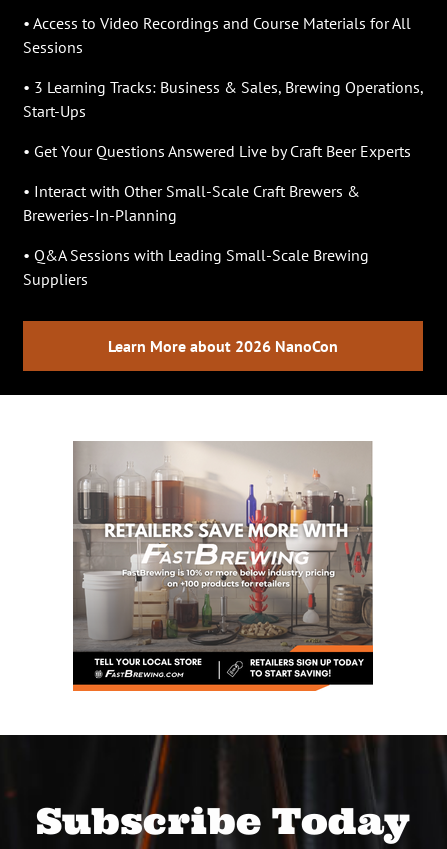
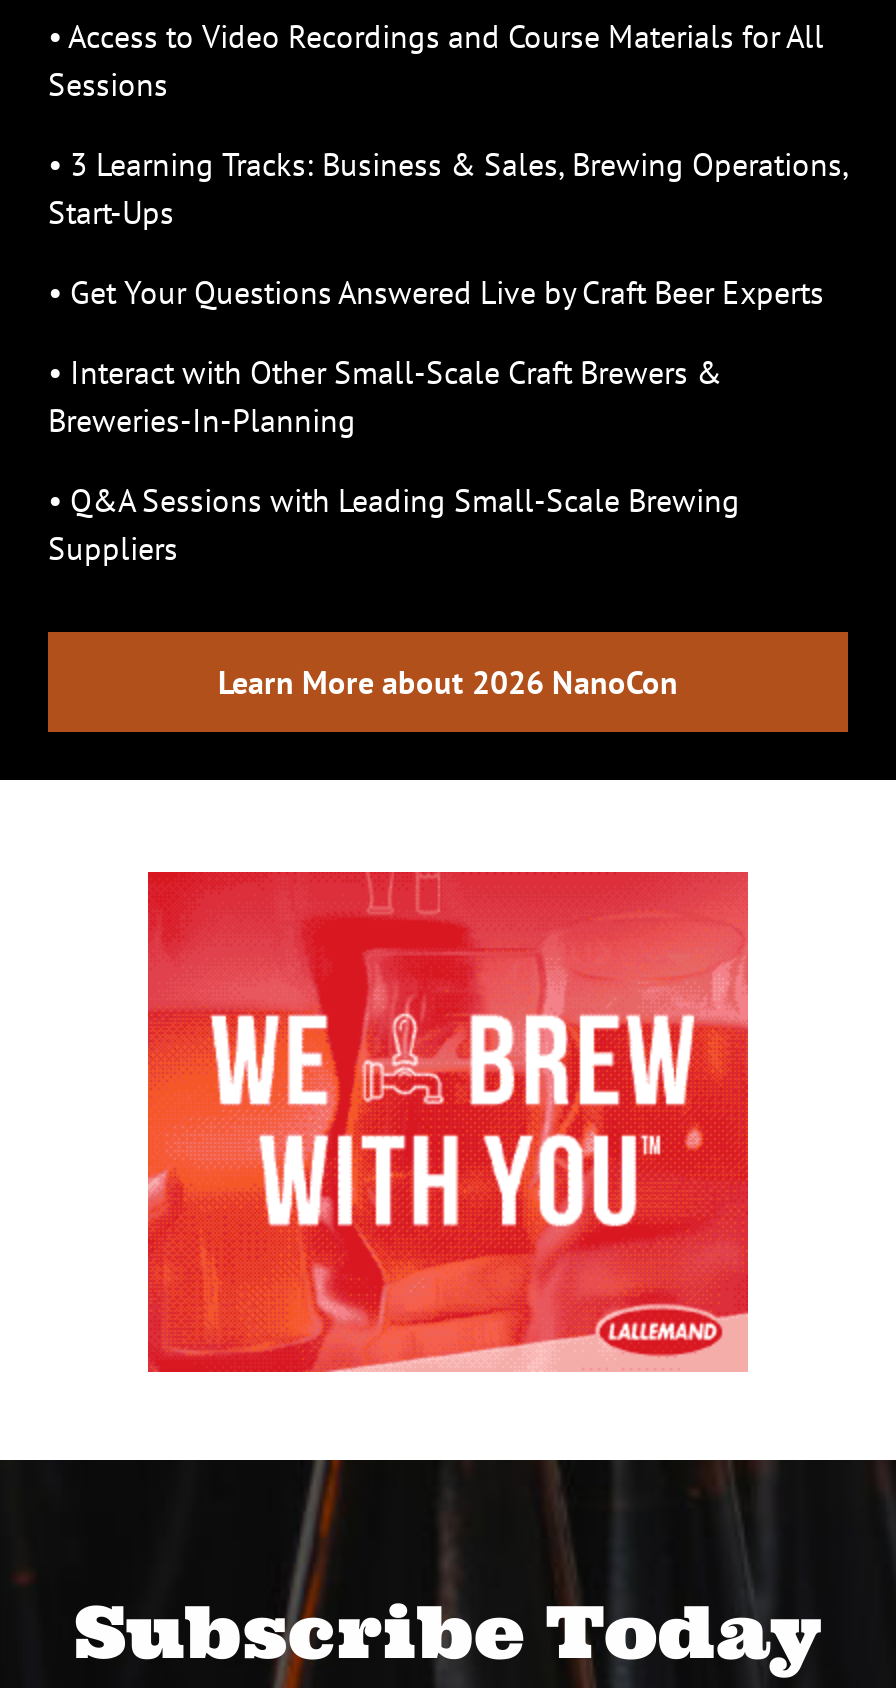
[72,441,374,692] [image] -> [146,870,750,1372] [image]

